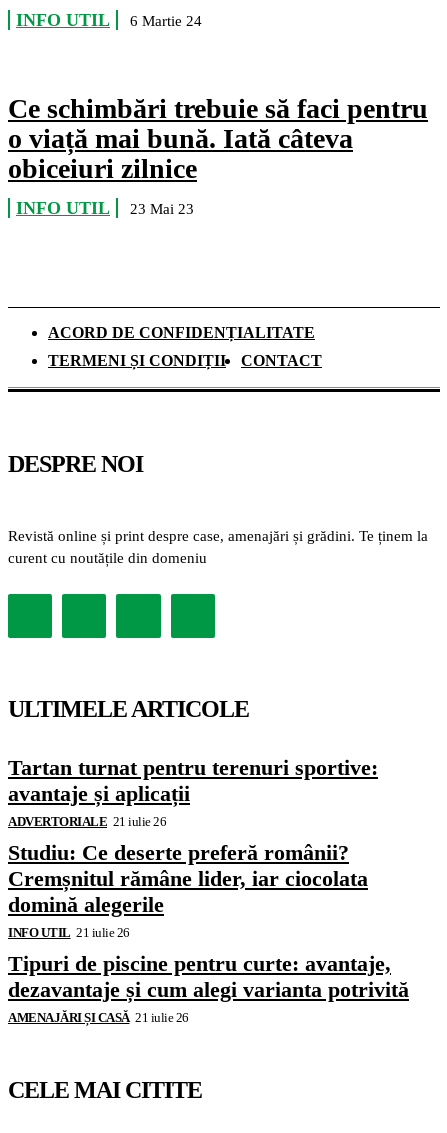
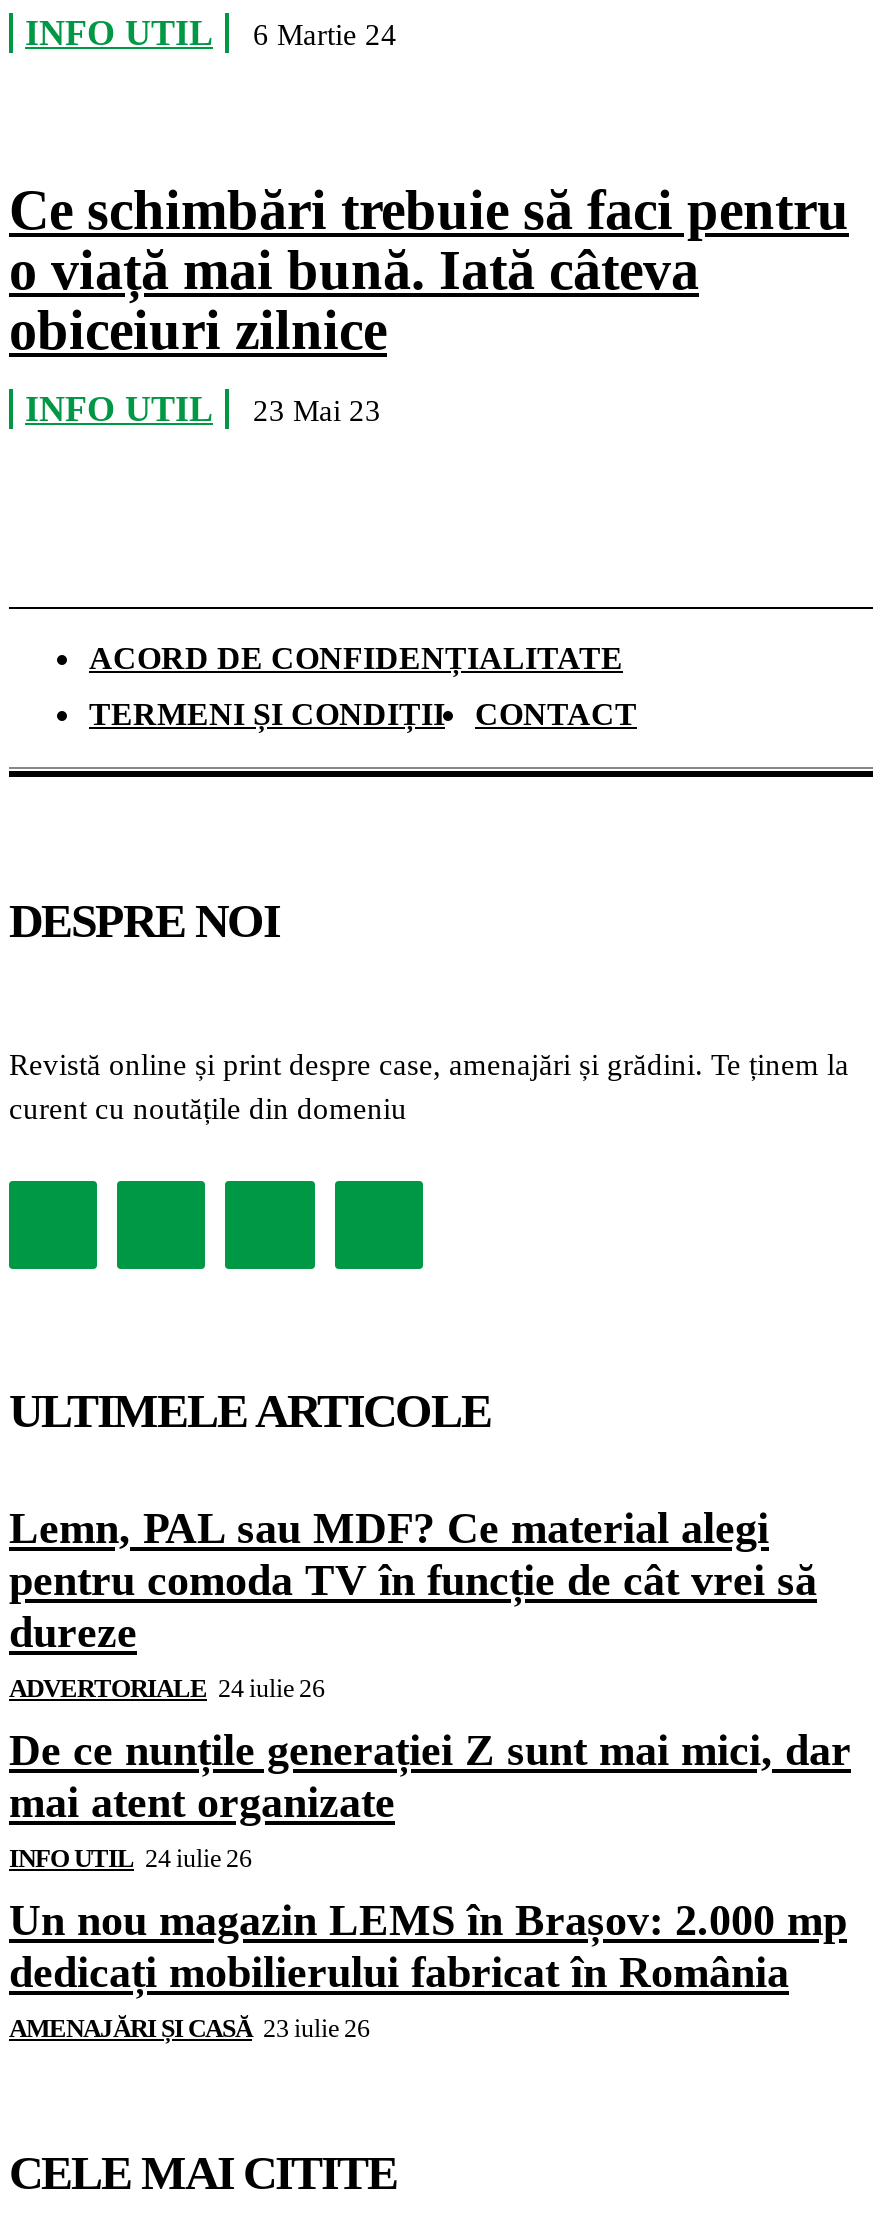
[8,755,409,1025] Tartan turnat pentru terenuri sportive: | avantaje și aplicații | ADVERTORIALE 21 iulie 26 | Studiu: Ce deserte preferă românii? | Cremșnitul rămâne lider, iar ciocolata | domină alegerile | INFO UTIL 21 iulie 26 | Tipuri de piscine pentru curte: avantaje, | dezavantaje și cum alegi varianta potrivită | AMENAJĂRI ȘI CASĂ 21 iulie 26 -> [9,1503,851,2043] Lemn, PAL sau MDF? Ce material alegi | pentru comoda TV în funcție de cât vrei să | dureze | ADVERTORIALE 24 iulie 26 | De ce nunțile generației Z sunt mai mici, dar | mai atent organizate | INFO UTIL 24 iulie 26 | Un nou magazin LEMS în Brașov: 2.000 mp | dedicați mobilierului fabricat în România | AMENAJĂRI ȘI CASĂ 23 iulie 26

